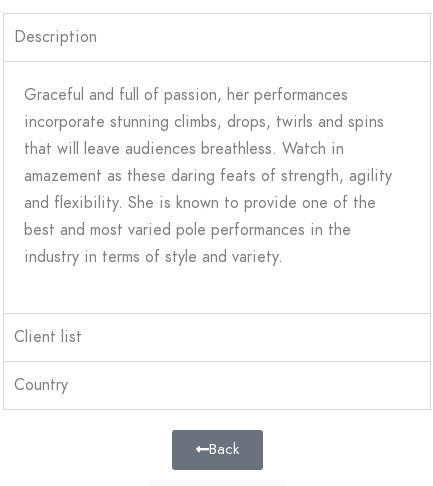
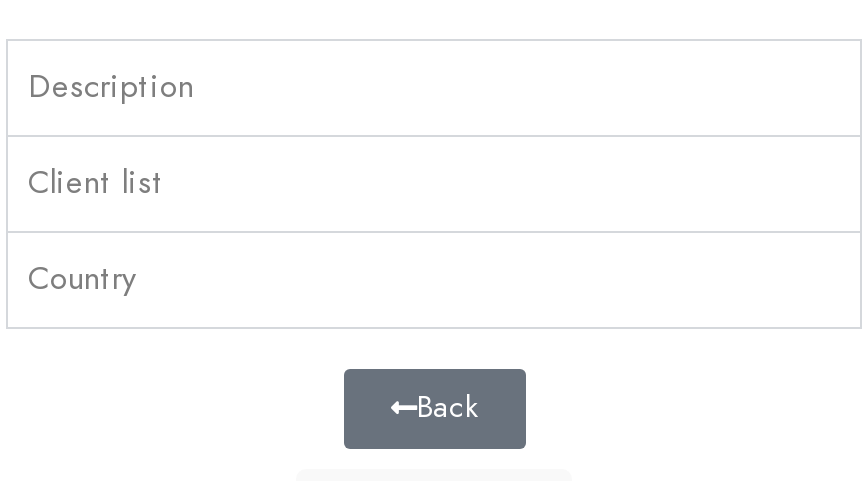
[24,84,392,268] Graceful and full of passion, her performances | incorporate stunning climbs, drops, twirls and spins | that will leave audiences breathless. Watch in | amazement as these daring feats of strength, agility | and flexibility. She is known to provide one of the | best and most varied pole performances in the | industry in terms of style and variety. -> none

